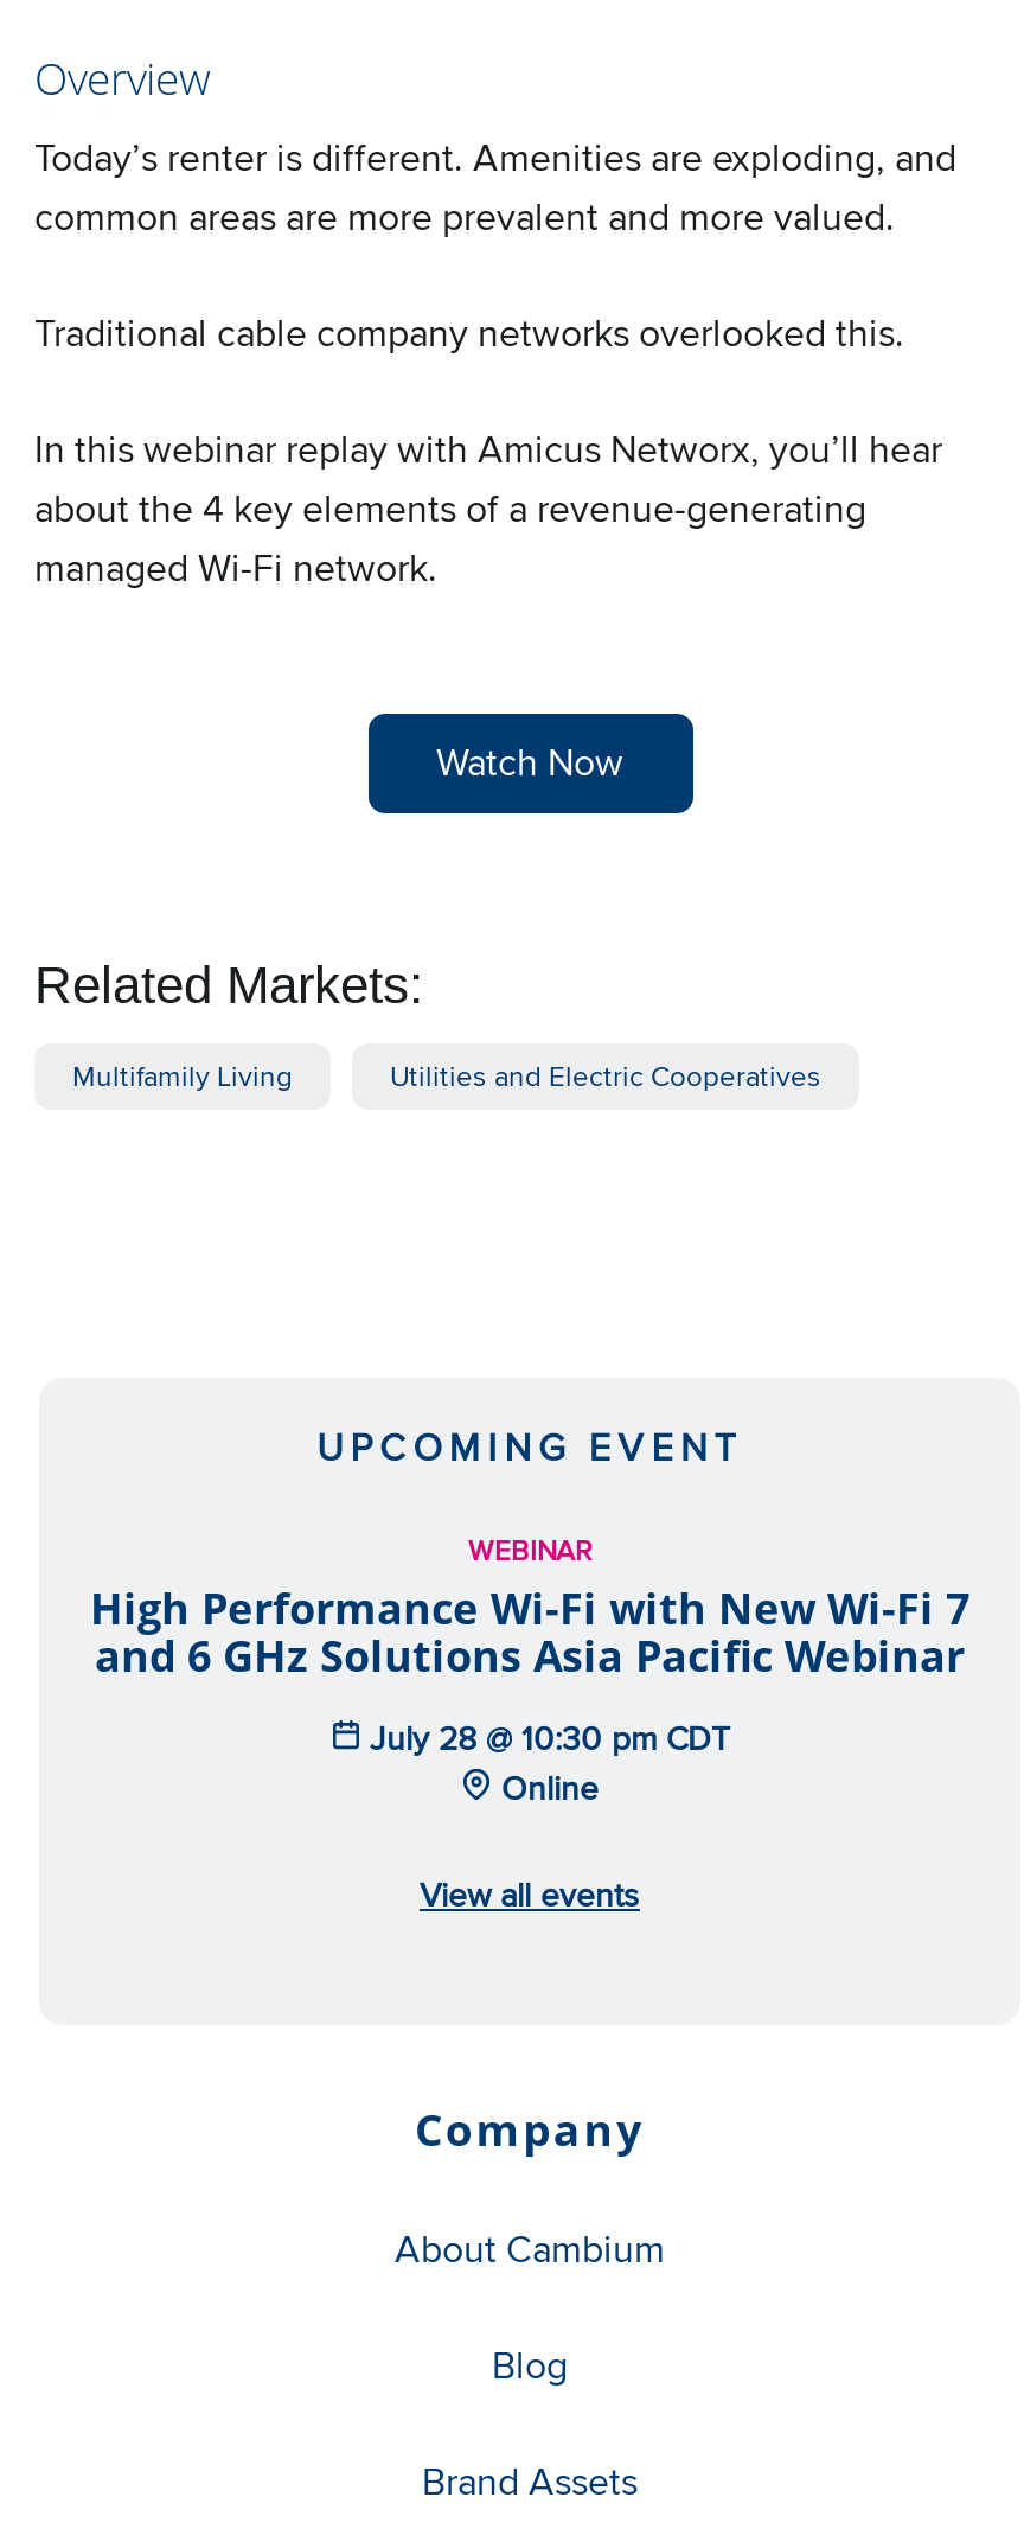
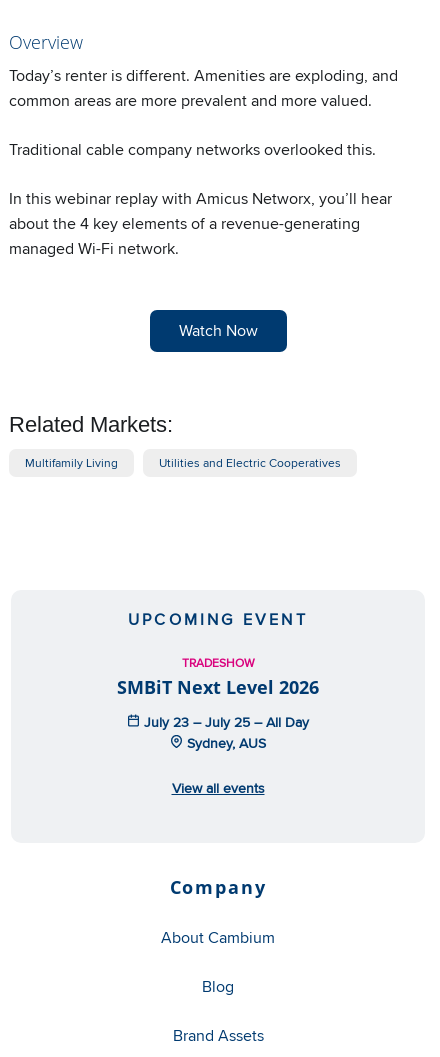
[90,1529,969,1683] WEBINAR | High Performance Wi-Fi with New Wi-Fi 7 | and 6 GHz Solutions Asia Pacific Webinar -> [117,654,319,699] TRADESHOW | SMBiT Next Level 2026
[360,1714,730,1811] July 28 @ 10:30 pm CDT | Online -> [140,712,309,753] July 23 – July 25 – All Day | Sydney, AUS

